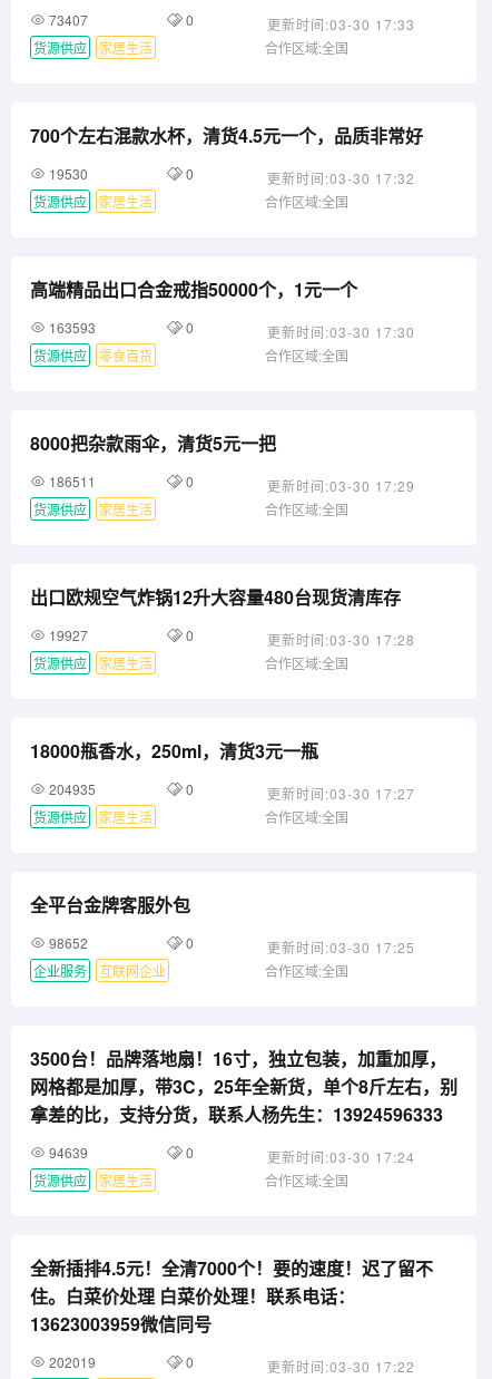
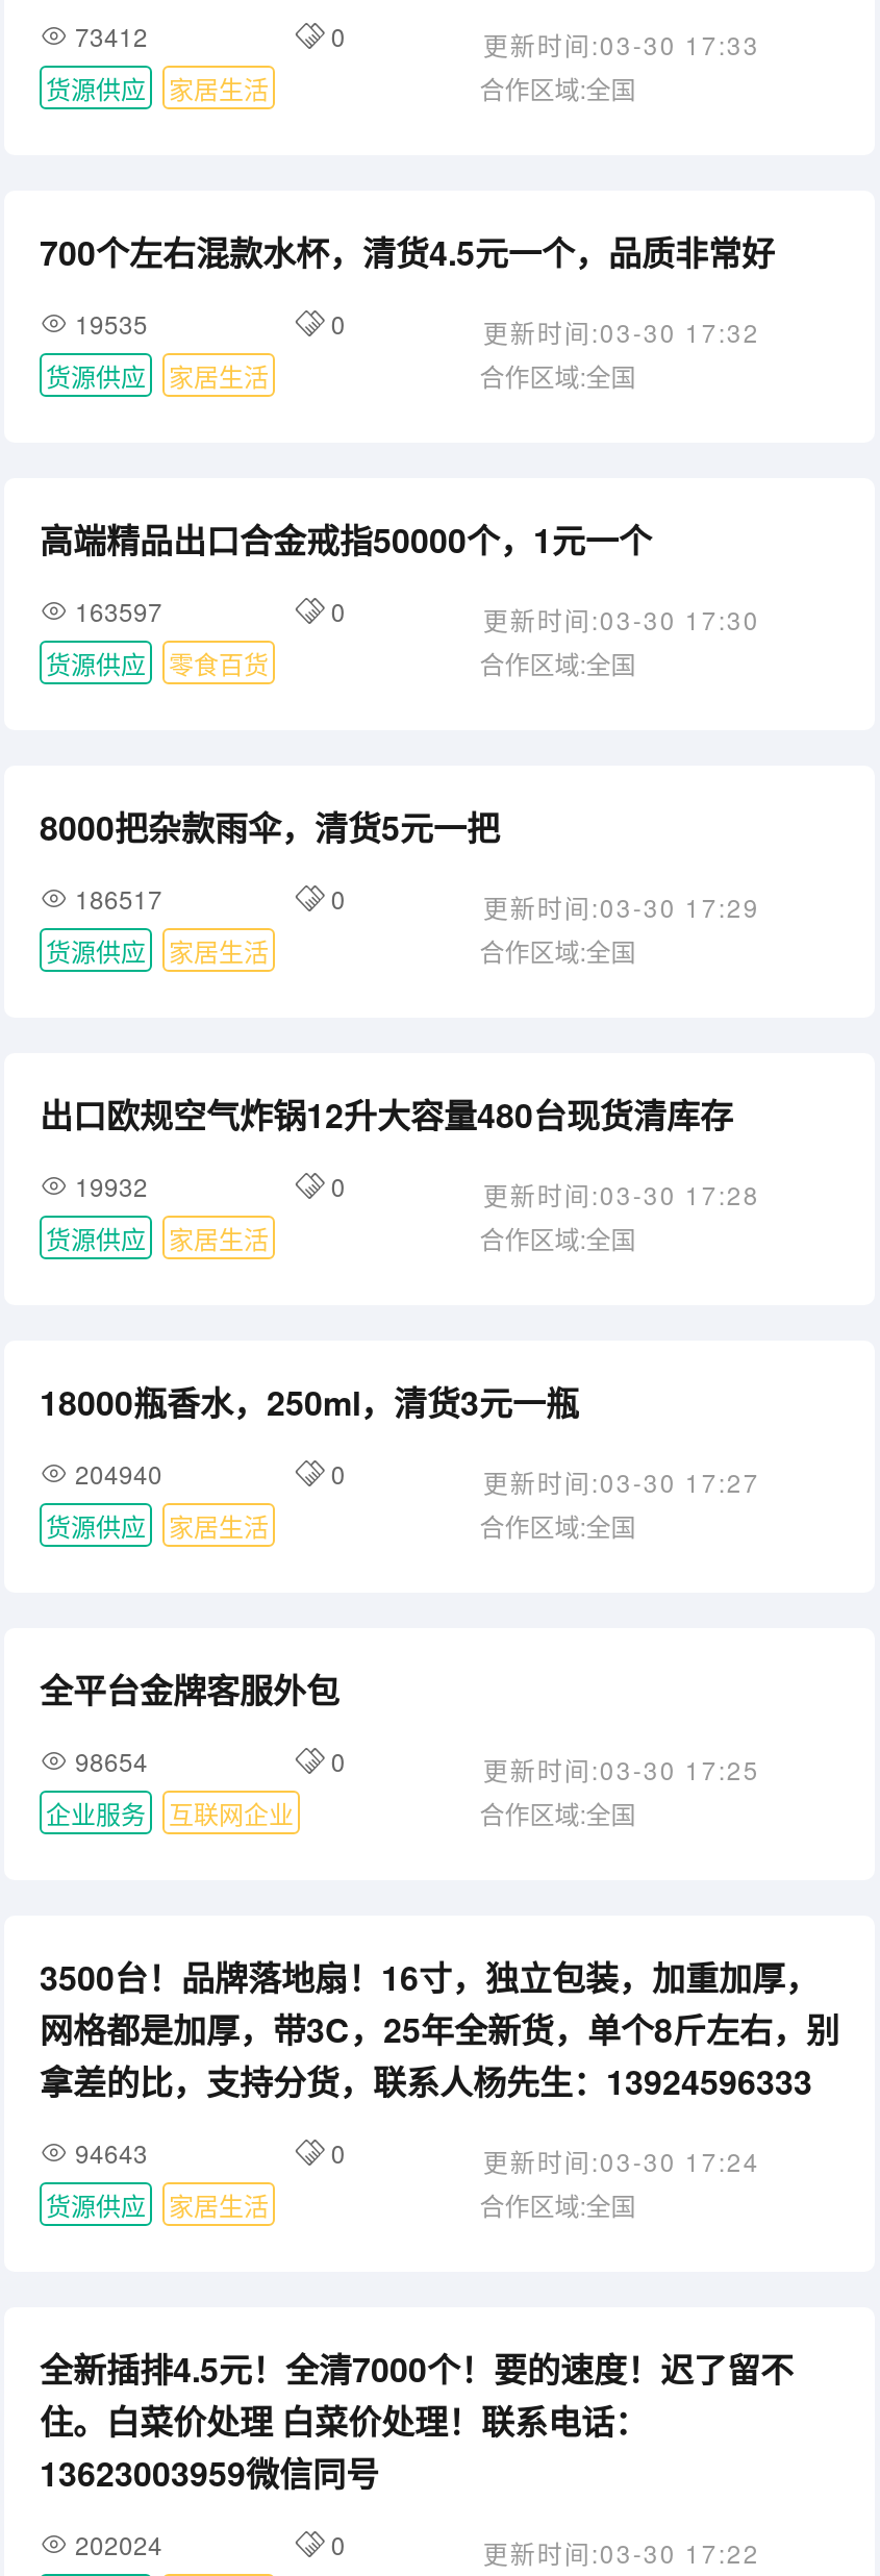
[49,10,88,29] 73407 -> [75,17,148,52] 73412
[49,164,88,182] 19530 -> [75,305,148,340] 19535
[49,317,96,336] 163593 -> [75,592,162,627] 163597
[49,471,96,490] 186511 -> [75,880,162,915] 186517
[49,625,88,644] 19927 -> [75,1167,148,1202] 19932
[49,779,96,798] 204935 -> [75,1455,162,1490] 204940
[49,933,88,952] 98652 -> [75,1742,148,1777] 98654
[49,1142,88,1161] 94639 -> [75,2134,148,2169] 94643
[49,1352,96,1371] 202019 -> [75,2525,162,2561] 202024

